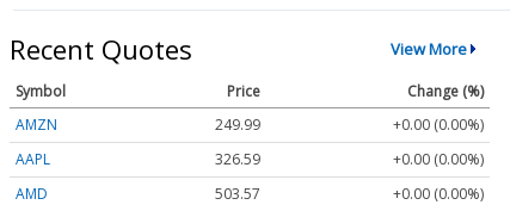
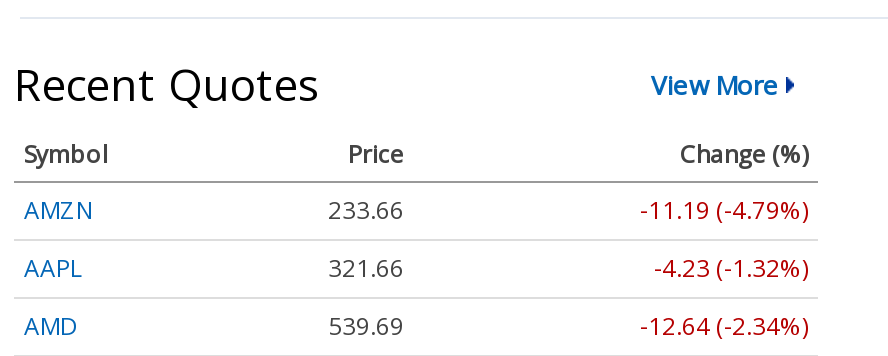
[215,114,260,134] 249.99 -> [328,193,404,227] 233.66
[393,114,484,134] +0.00 (0.00%) -> [640,193,808,227] -11.19 (-4.79%)
[215,148,260,169] 326.59 -> [328,251,404,285] 321.66
[393,148,484,169] +0.00 (0.00%) -> [654,251,808,285] -4.23 (-1.32%)
[215,183,260,203] 503.57 -> [328,309,404,343] 539.69
[393,183,484,203] +0.00 (0.00%) -> [640,309,808,343] -12.64 (-2.34%)

